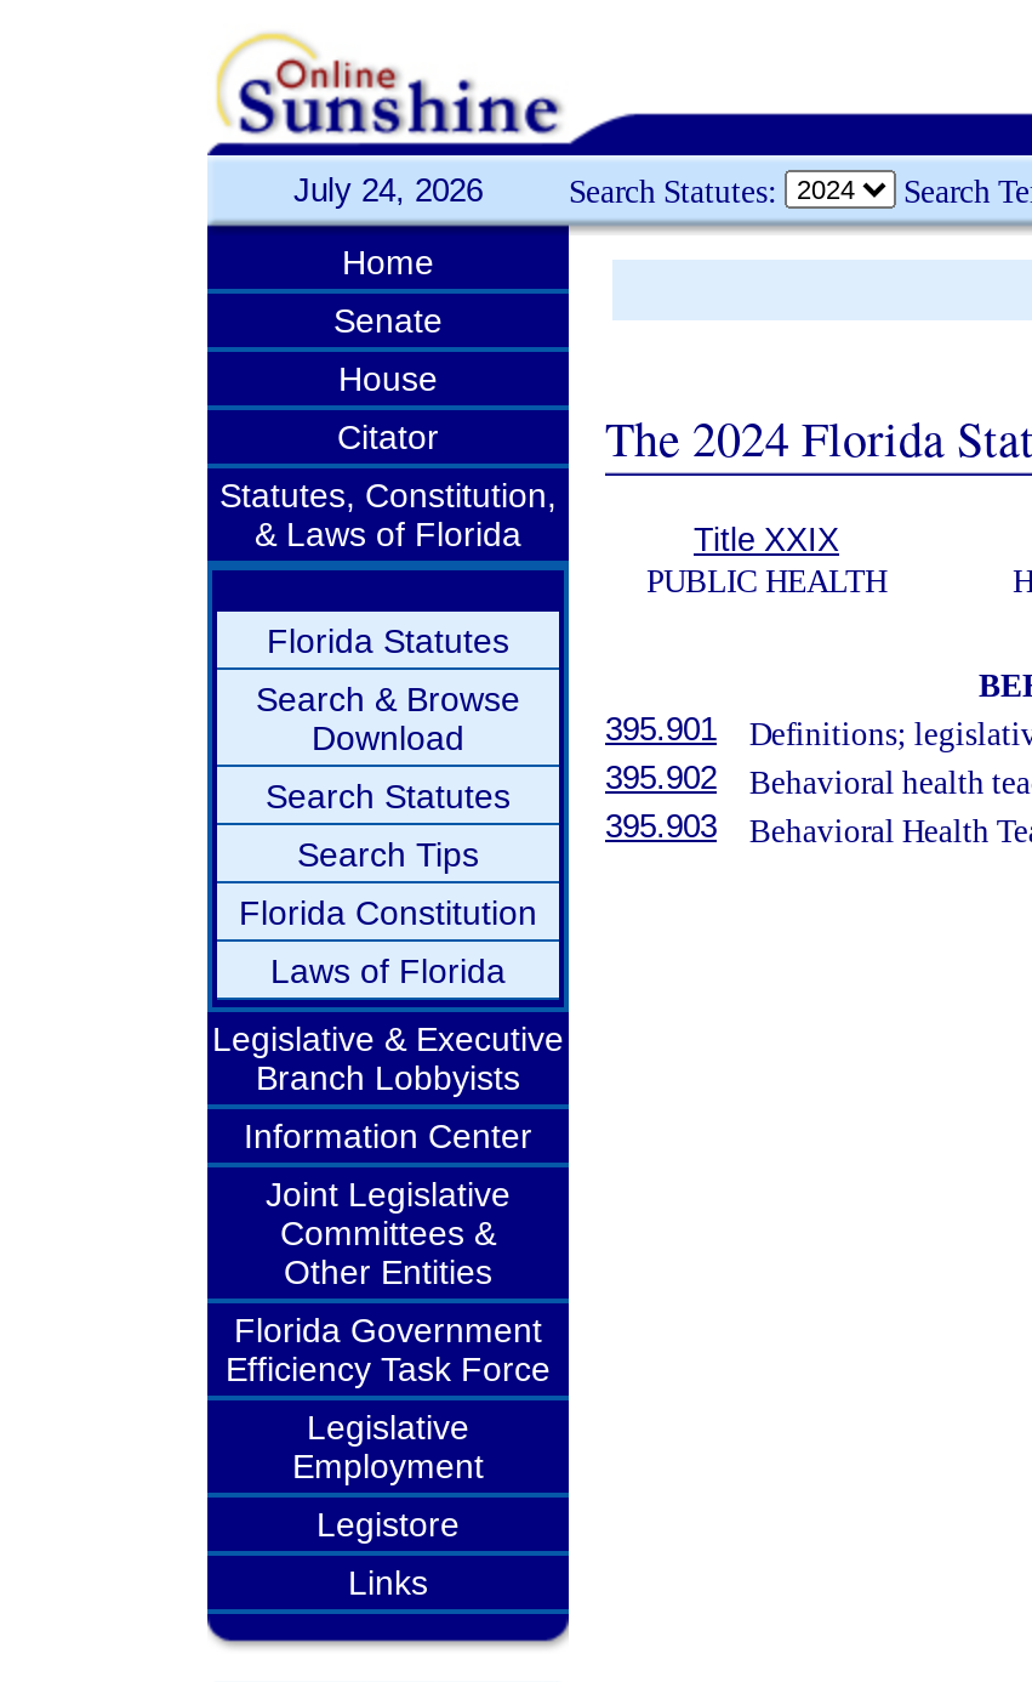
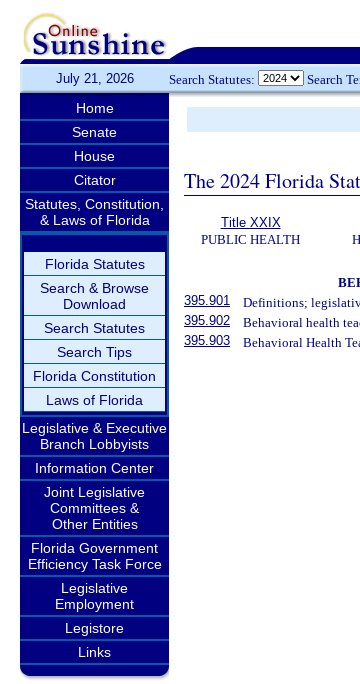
[293,172,483,209] July 24, 2026 -> [55,71,133,86] July 21, 2026

